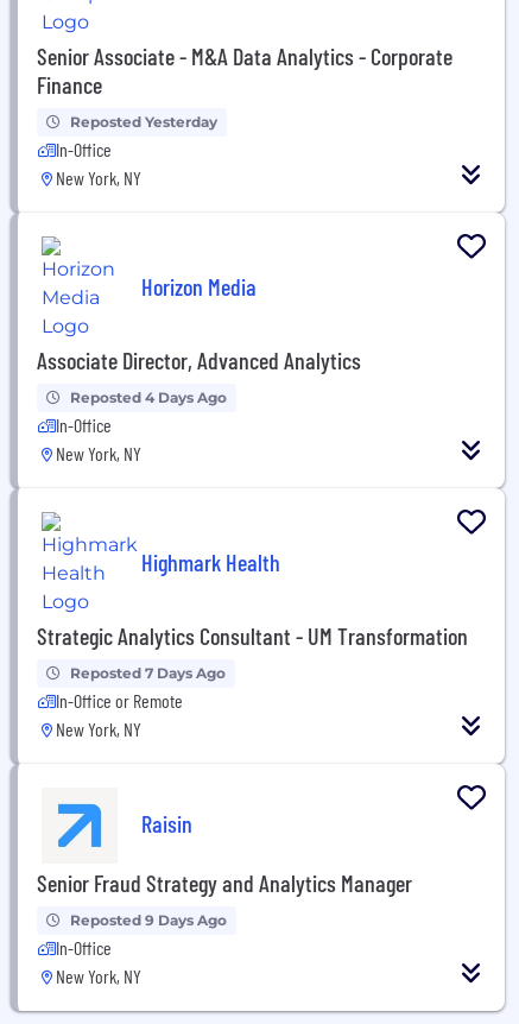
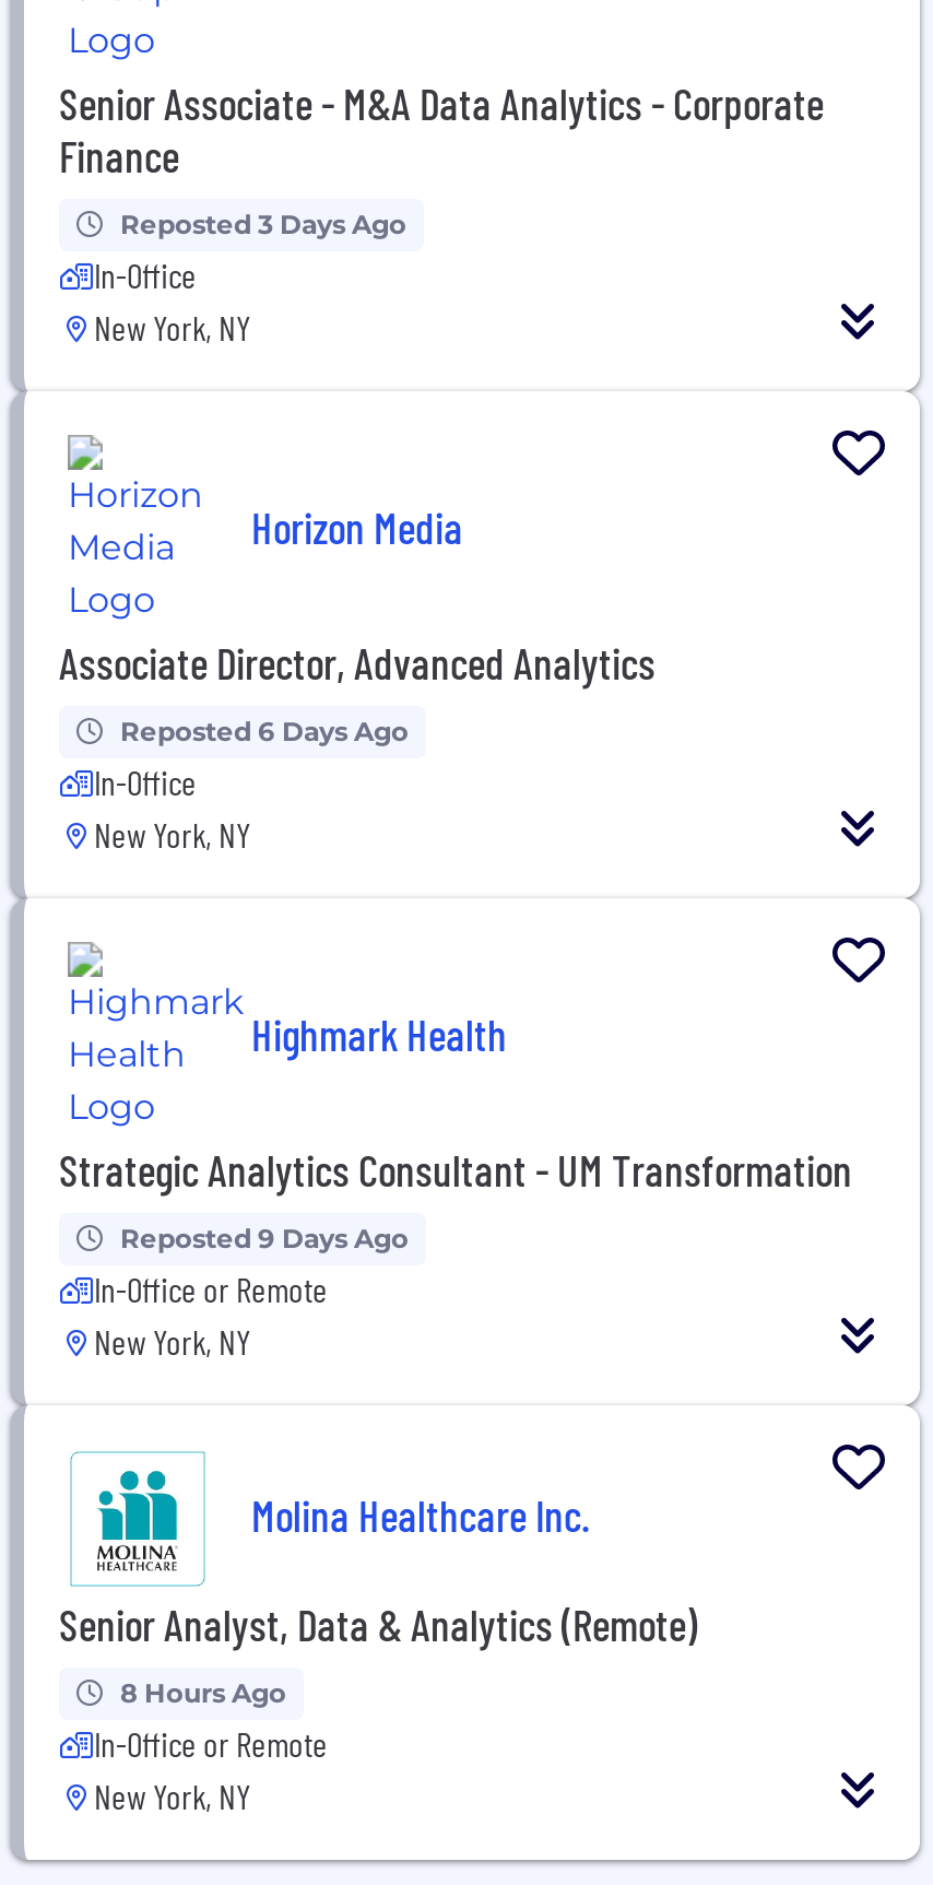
[70,112,217,130] Reposted Yesterday -> [120,207,406,240] Reposted 3 Days Ago
[70,388,227,406] Reposted 4 Days Ago -> [120,714,409,747] Reposted 6 Days Ago
[70,664,226,682] Reposted 7 Days Ago -> none
[37,799,412,897] [image] | Senior Fraud Strategy and Analytics Manager -> [59,1451,697,1649] [image] | Senior Analyst, Data & Analytics (Remote)
[141,809,192,838] Raisin -> [251,1489,590,1541] Molina Healthcare Inc.
moved [70,911,227,929] -> [120,1221,409,1254]: Reposted 9 Days Ago
[56,936,112,958] In-Office -> [94,1676,328,1763] 8 Hours Ago | In-Office or Remote

